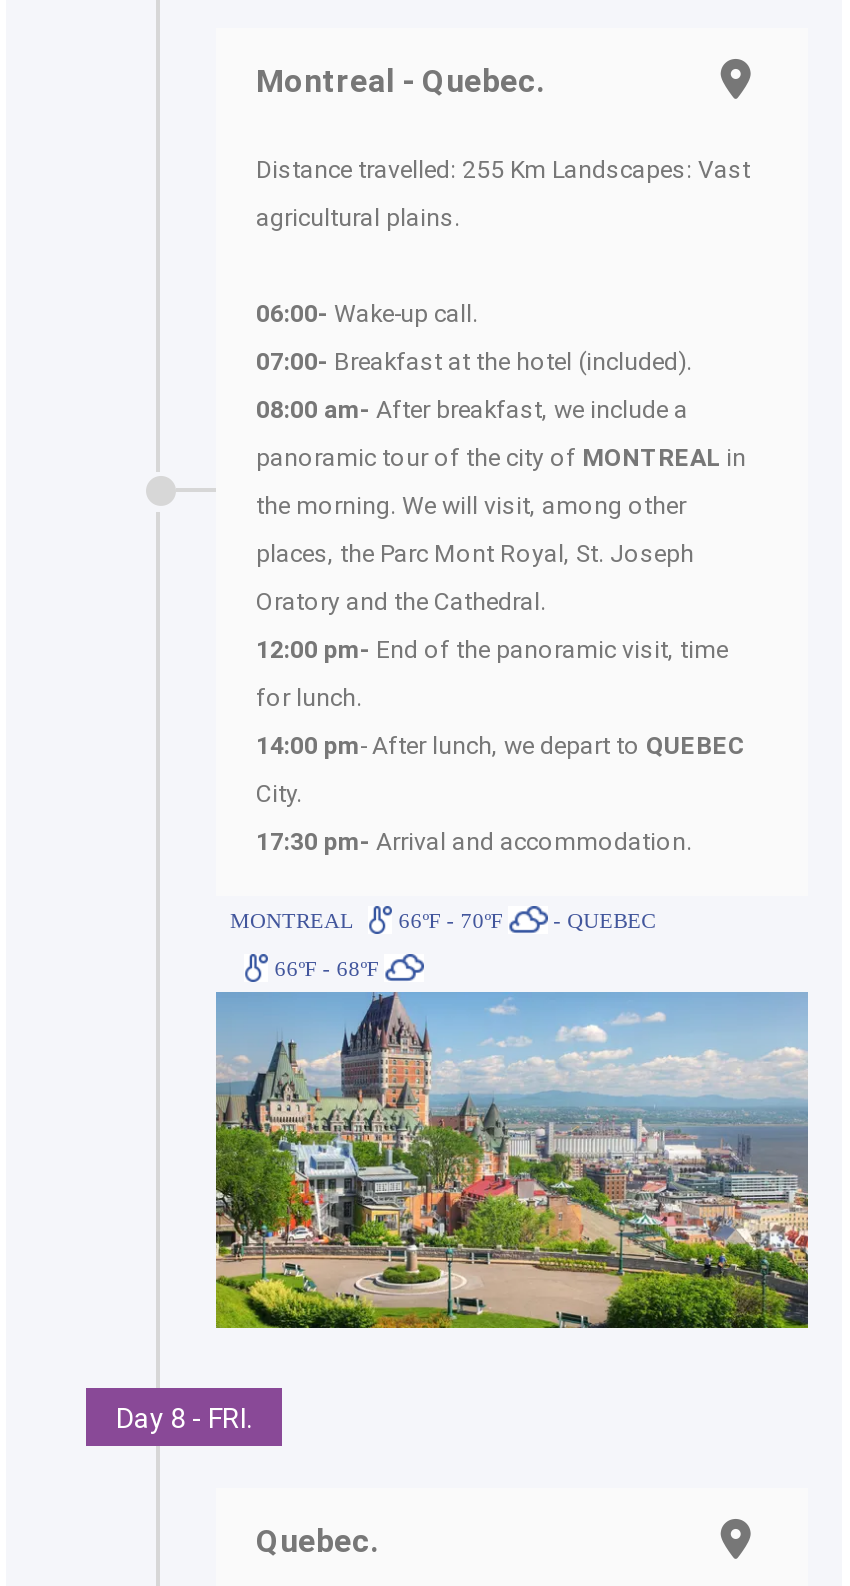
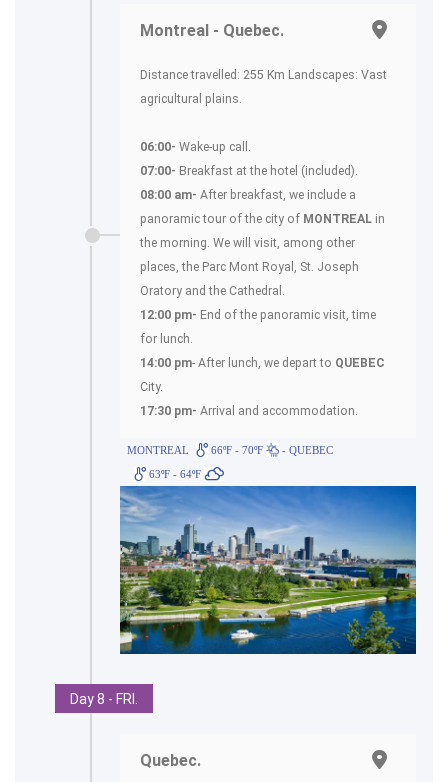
[268,956,384,980] 66ºF - 68ºF -> [146,468,204,480] 63ºF - 64ºF
[214,992,810,1330] [image] -> [119,486,417,655] [image]

